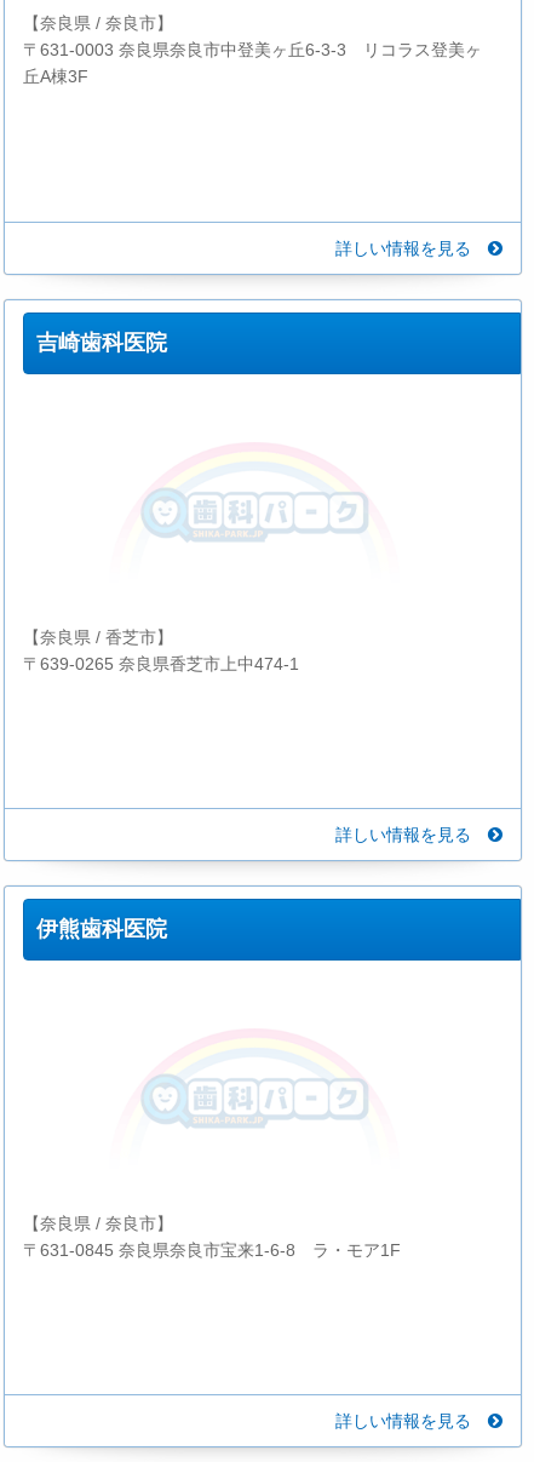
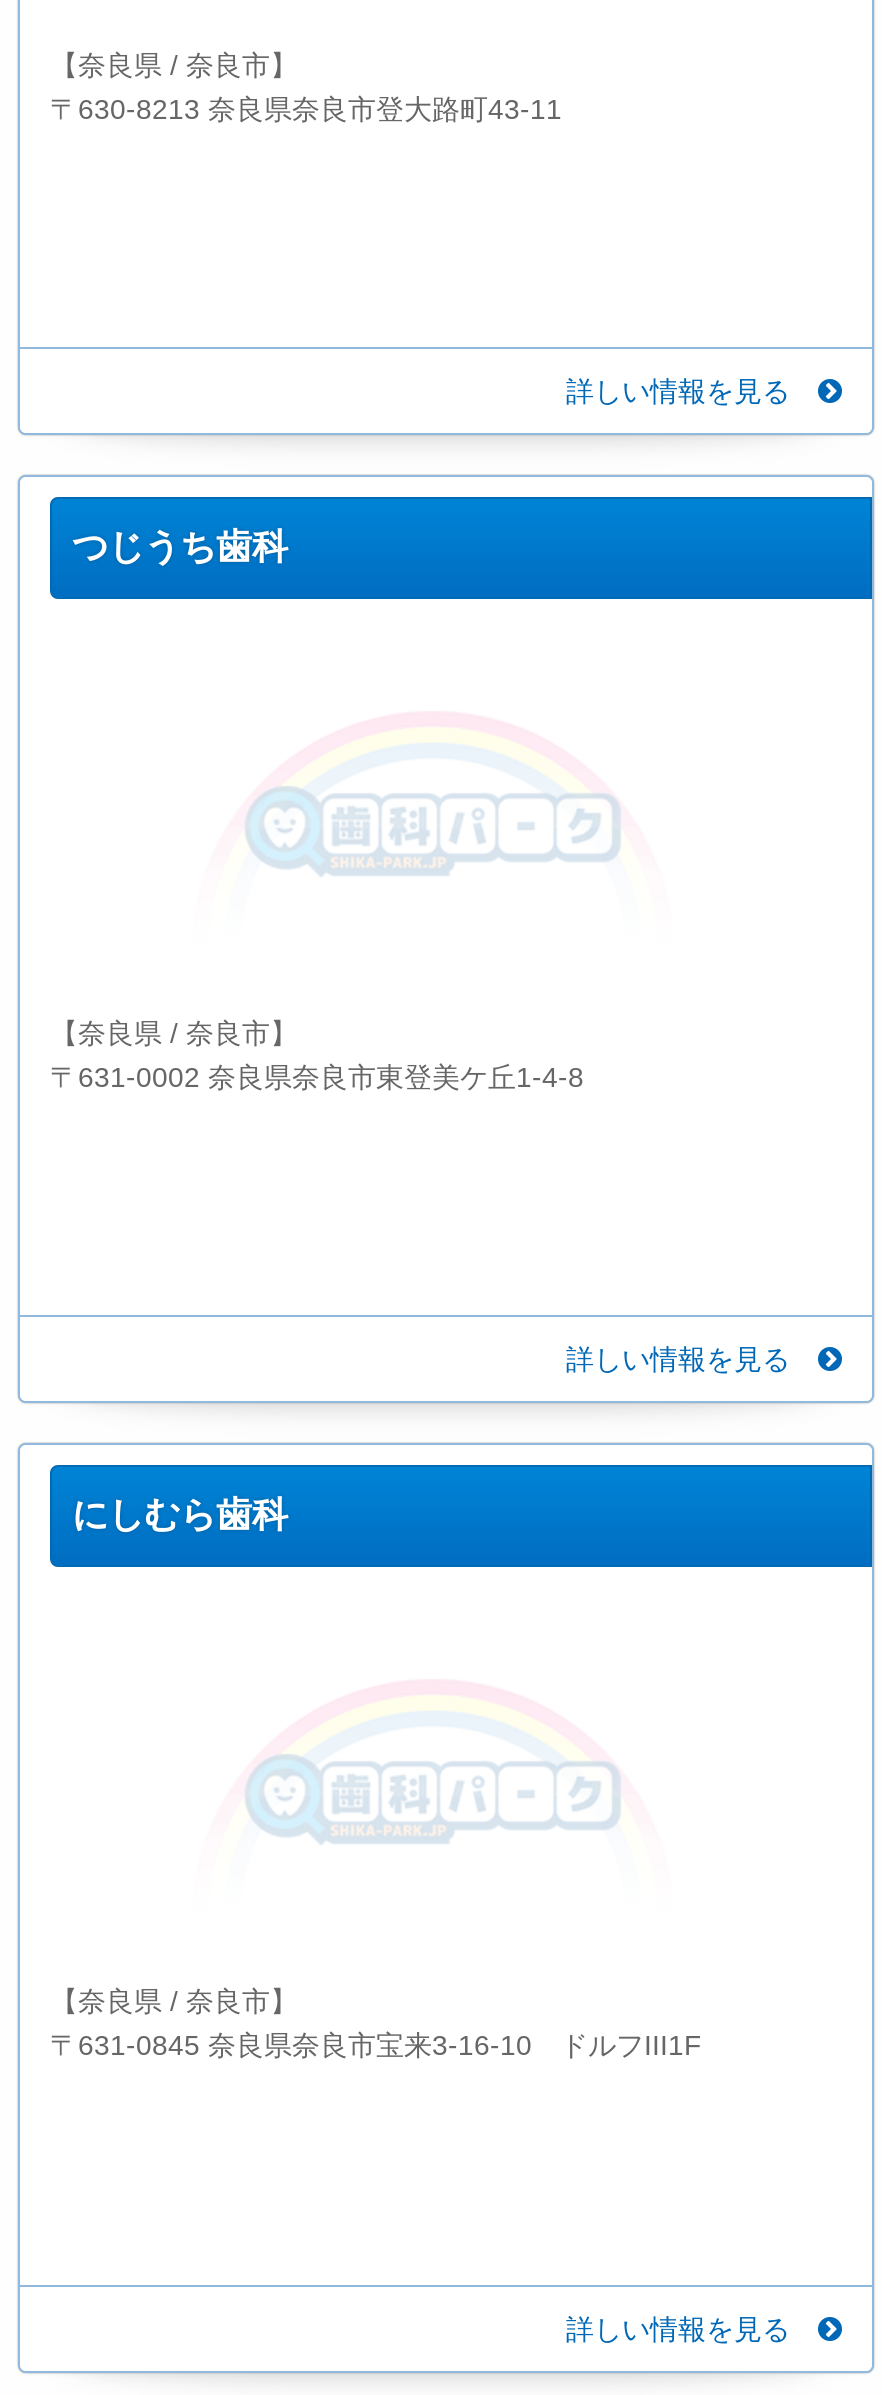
[23,40,482,86] 〒631-0003 奈良県奈良市中登美ヶ丘6-3-3 リコラス登美ヶ | 丘A棟3F -> [50,92,562,124] 〒630-8213 奈良県奈良市登大路町43-11
[36,330,167,354] 吉崎歯科医院 -> [72,527,288,567] つじうち歯科
[23,627,299,673] 【奈良県 / 香芝市】 | 〒639-0265 奈良県香芝市上中474-1 -> [50,1017,584,1093] 【奈良県 / 奈良市】 | 〒631-0002 奈良県奈良市東登美ケ丘1-4-8
[36,917,167,941] 伊熊歯科医院 -> [72,1496,288,1536] にしむら歯科
[23,1240,401,1260] 〒631-0845 奈良県奈良市宝来1-6-8 ラ・モア1F -> [50,2030,702,2062] 〒631-0845 奈良県奈良市宝来3-16-10 ドルフIII1F

